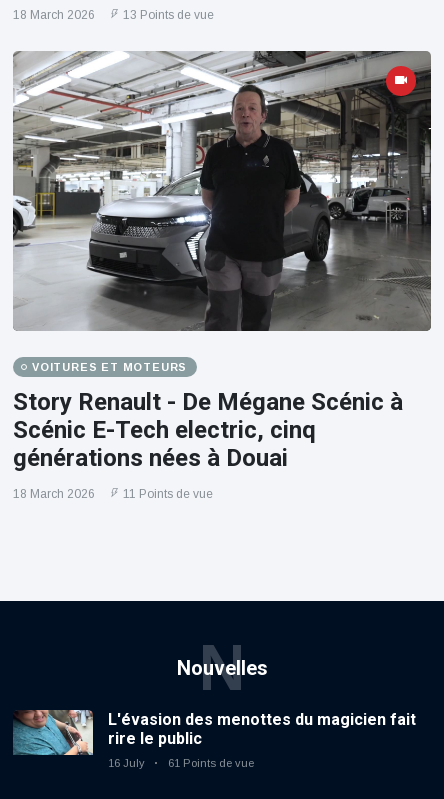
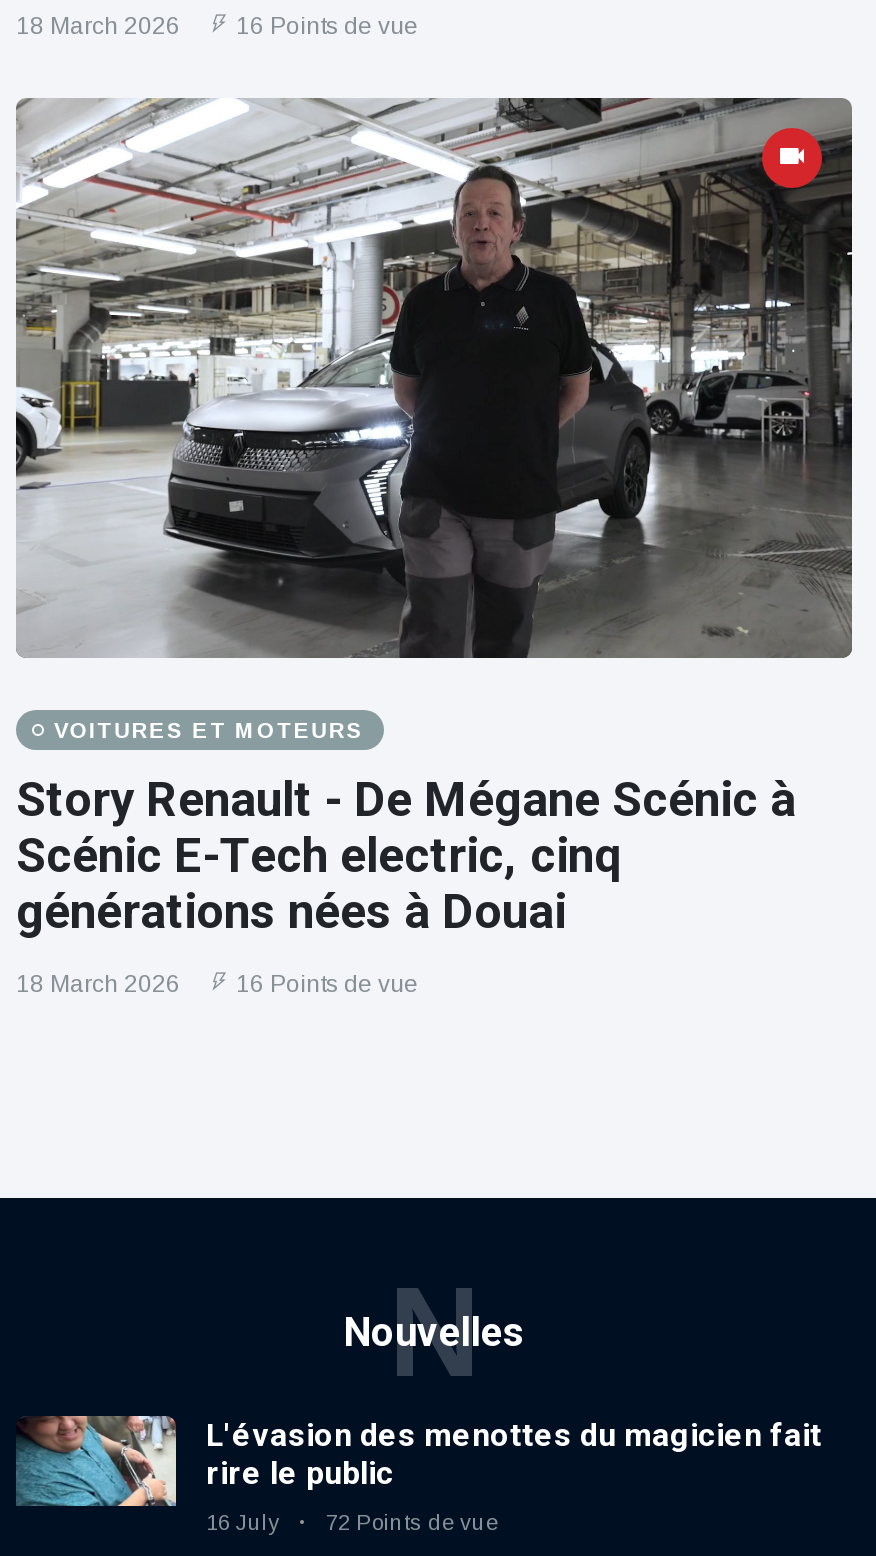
[123,8,214,22] 13 Points de vue -> [236,13,418,41] 16 Points de vue
[13,487,213,501] 18 March 2026 11 Points de vue -> [16,971,418,999] 18 March 2026 16 Points de vue
[108,757,254,769] 16 July 61 Points de vue -> [206,1511,498,1535] 16 July 72 Points de vue

